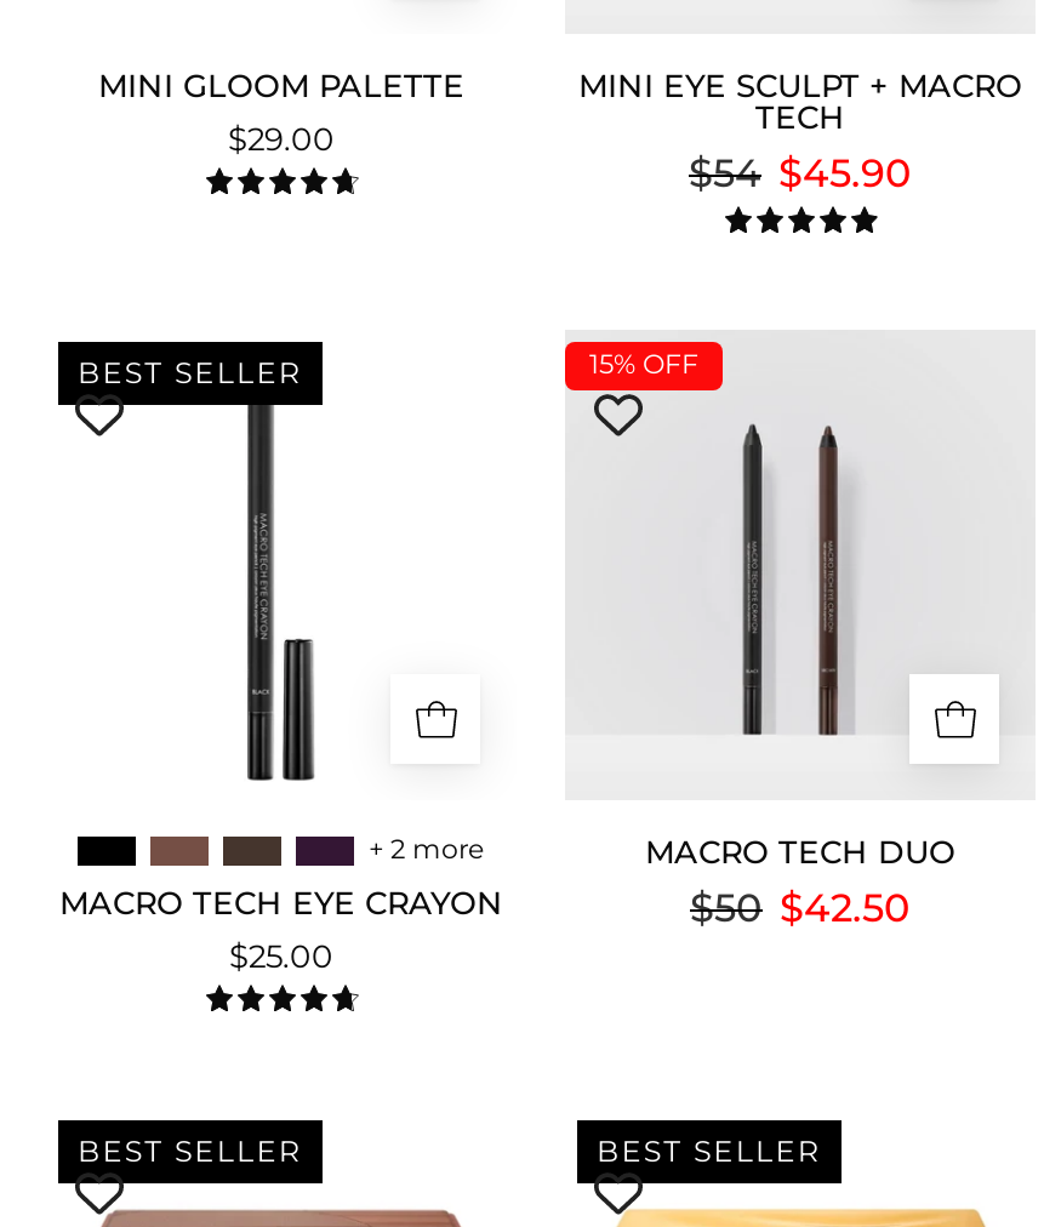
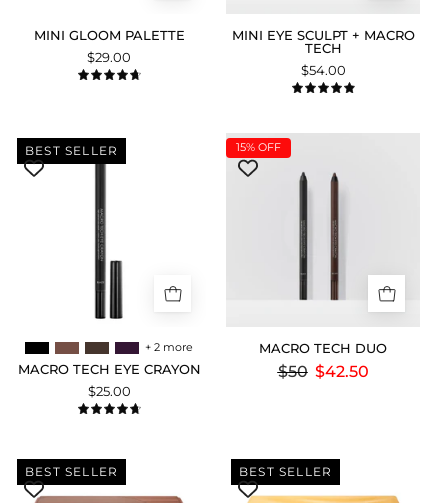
[689,150,912,196] $54 $45.90 -> [300,62,345,78] $54.00

